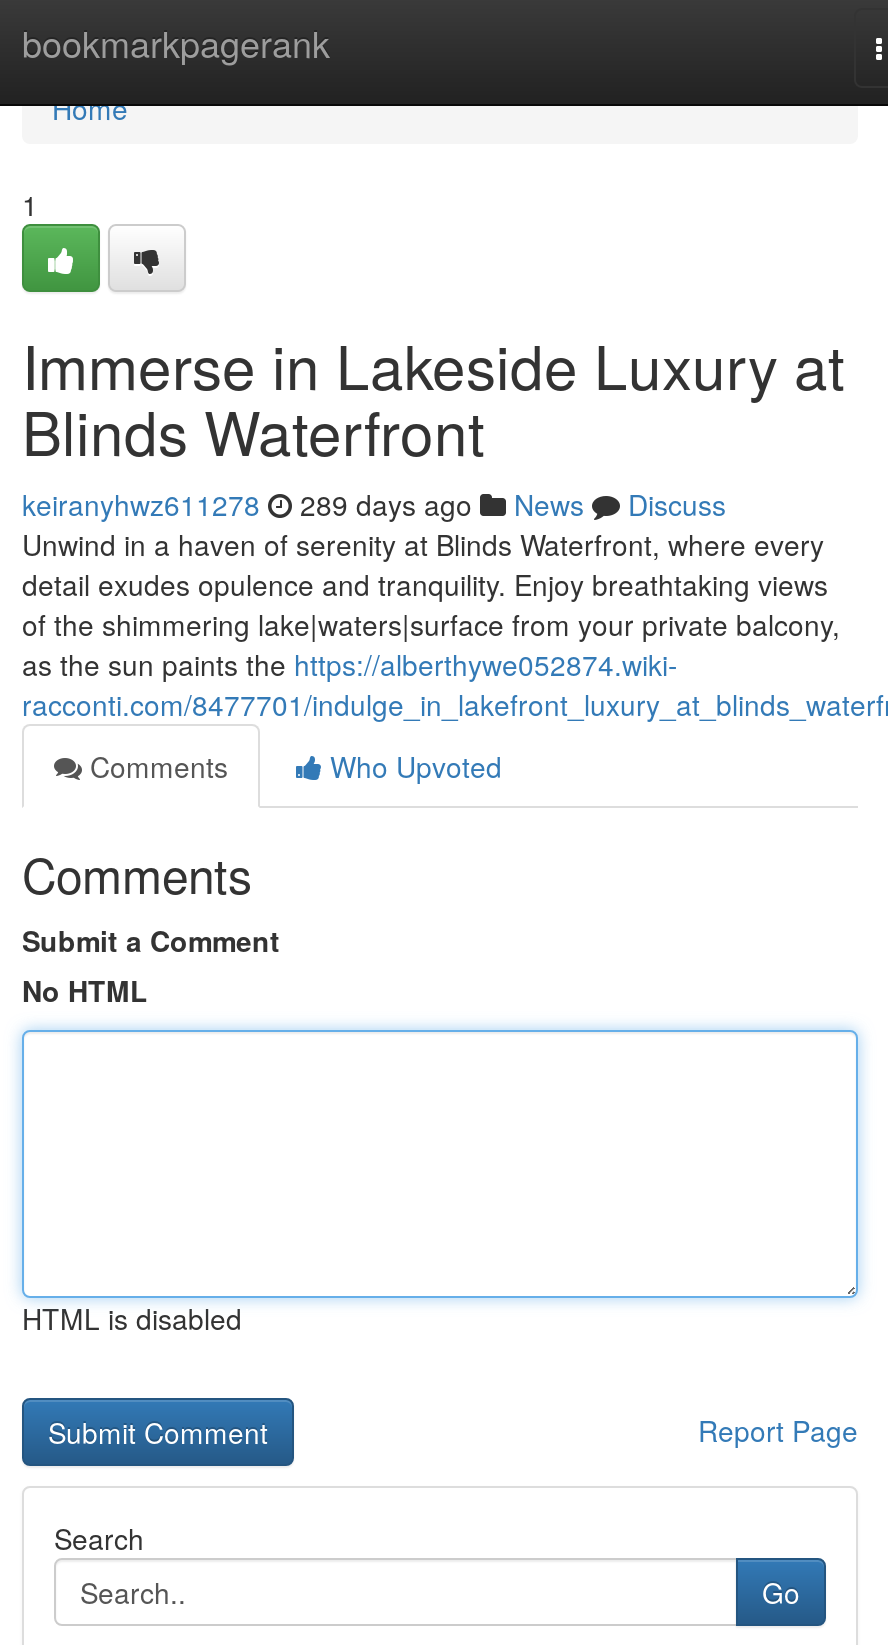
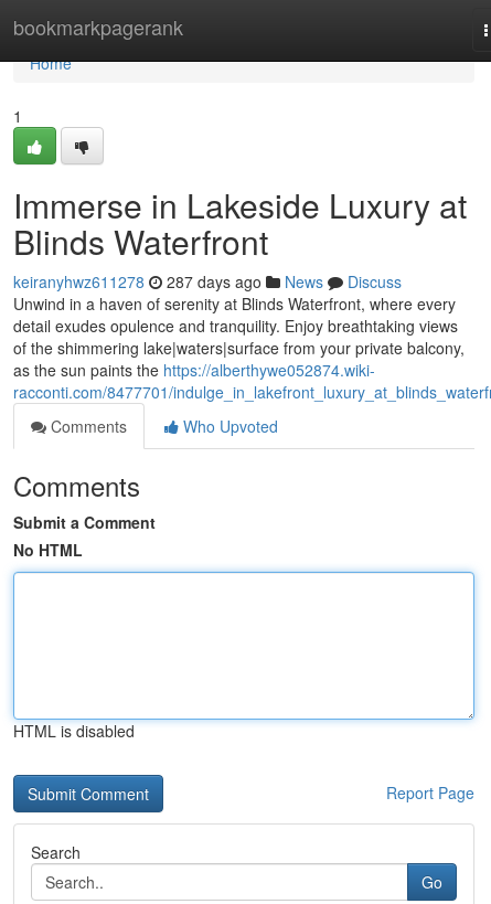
[22,484,726,524] keiranyhwz611278 289 days ago News Discuss -> [13,270,402,293] keiranyhwz611278 287 days ago News Discuss

